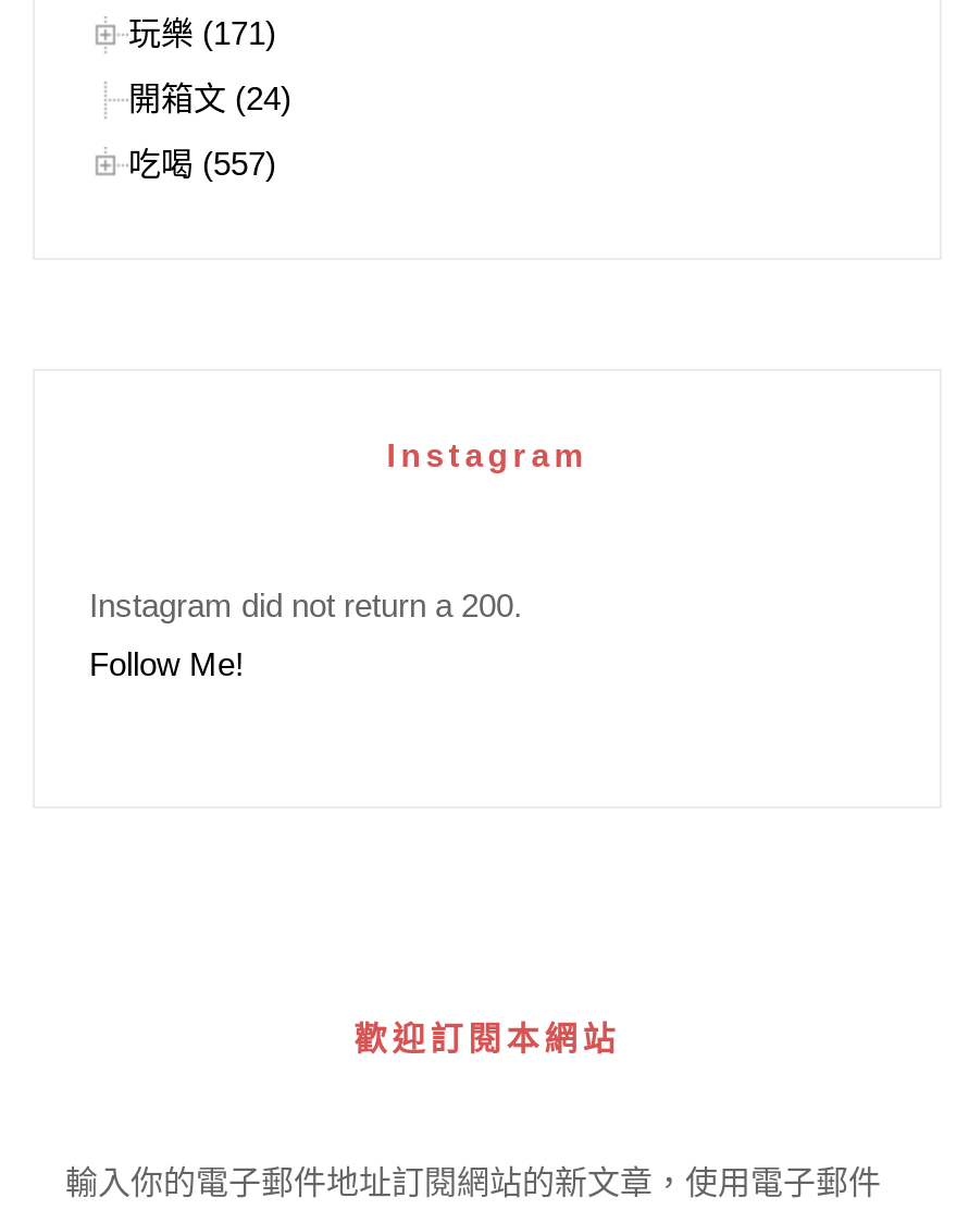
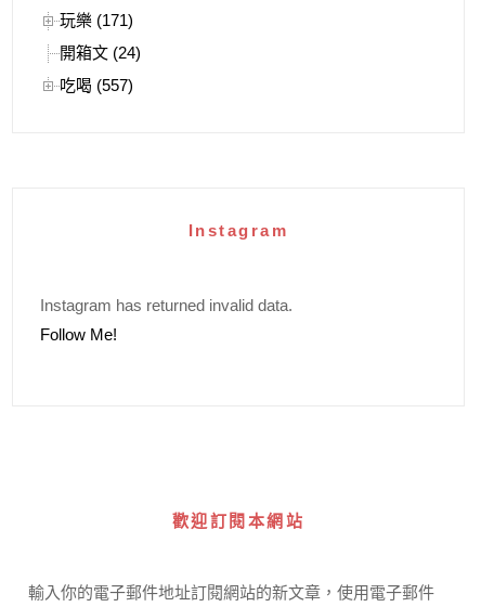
[89,586,522,623] Instagram did not return a 200. -> [40,296,292,314] Instagram has returned invalid data.

